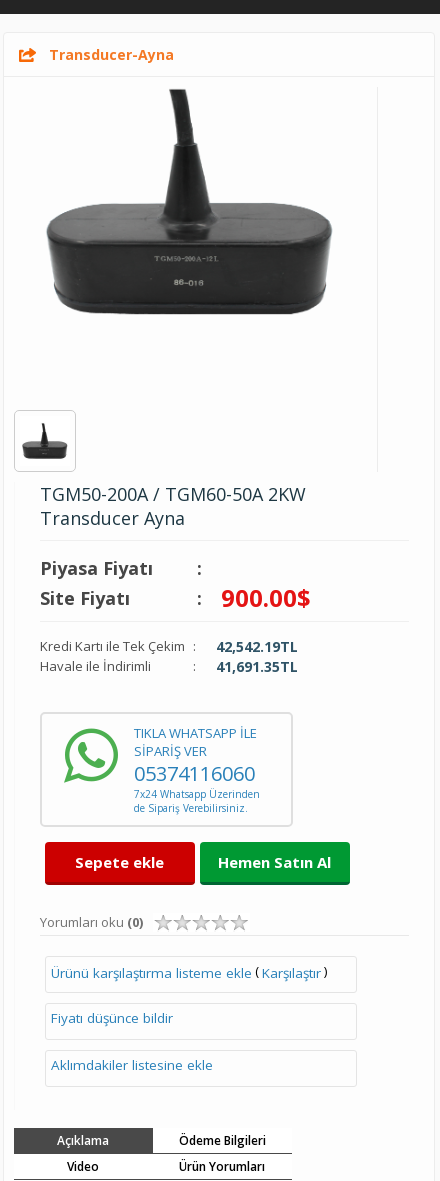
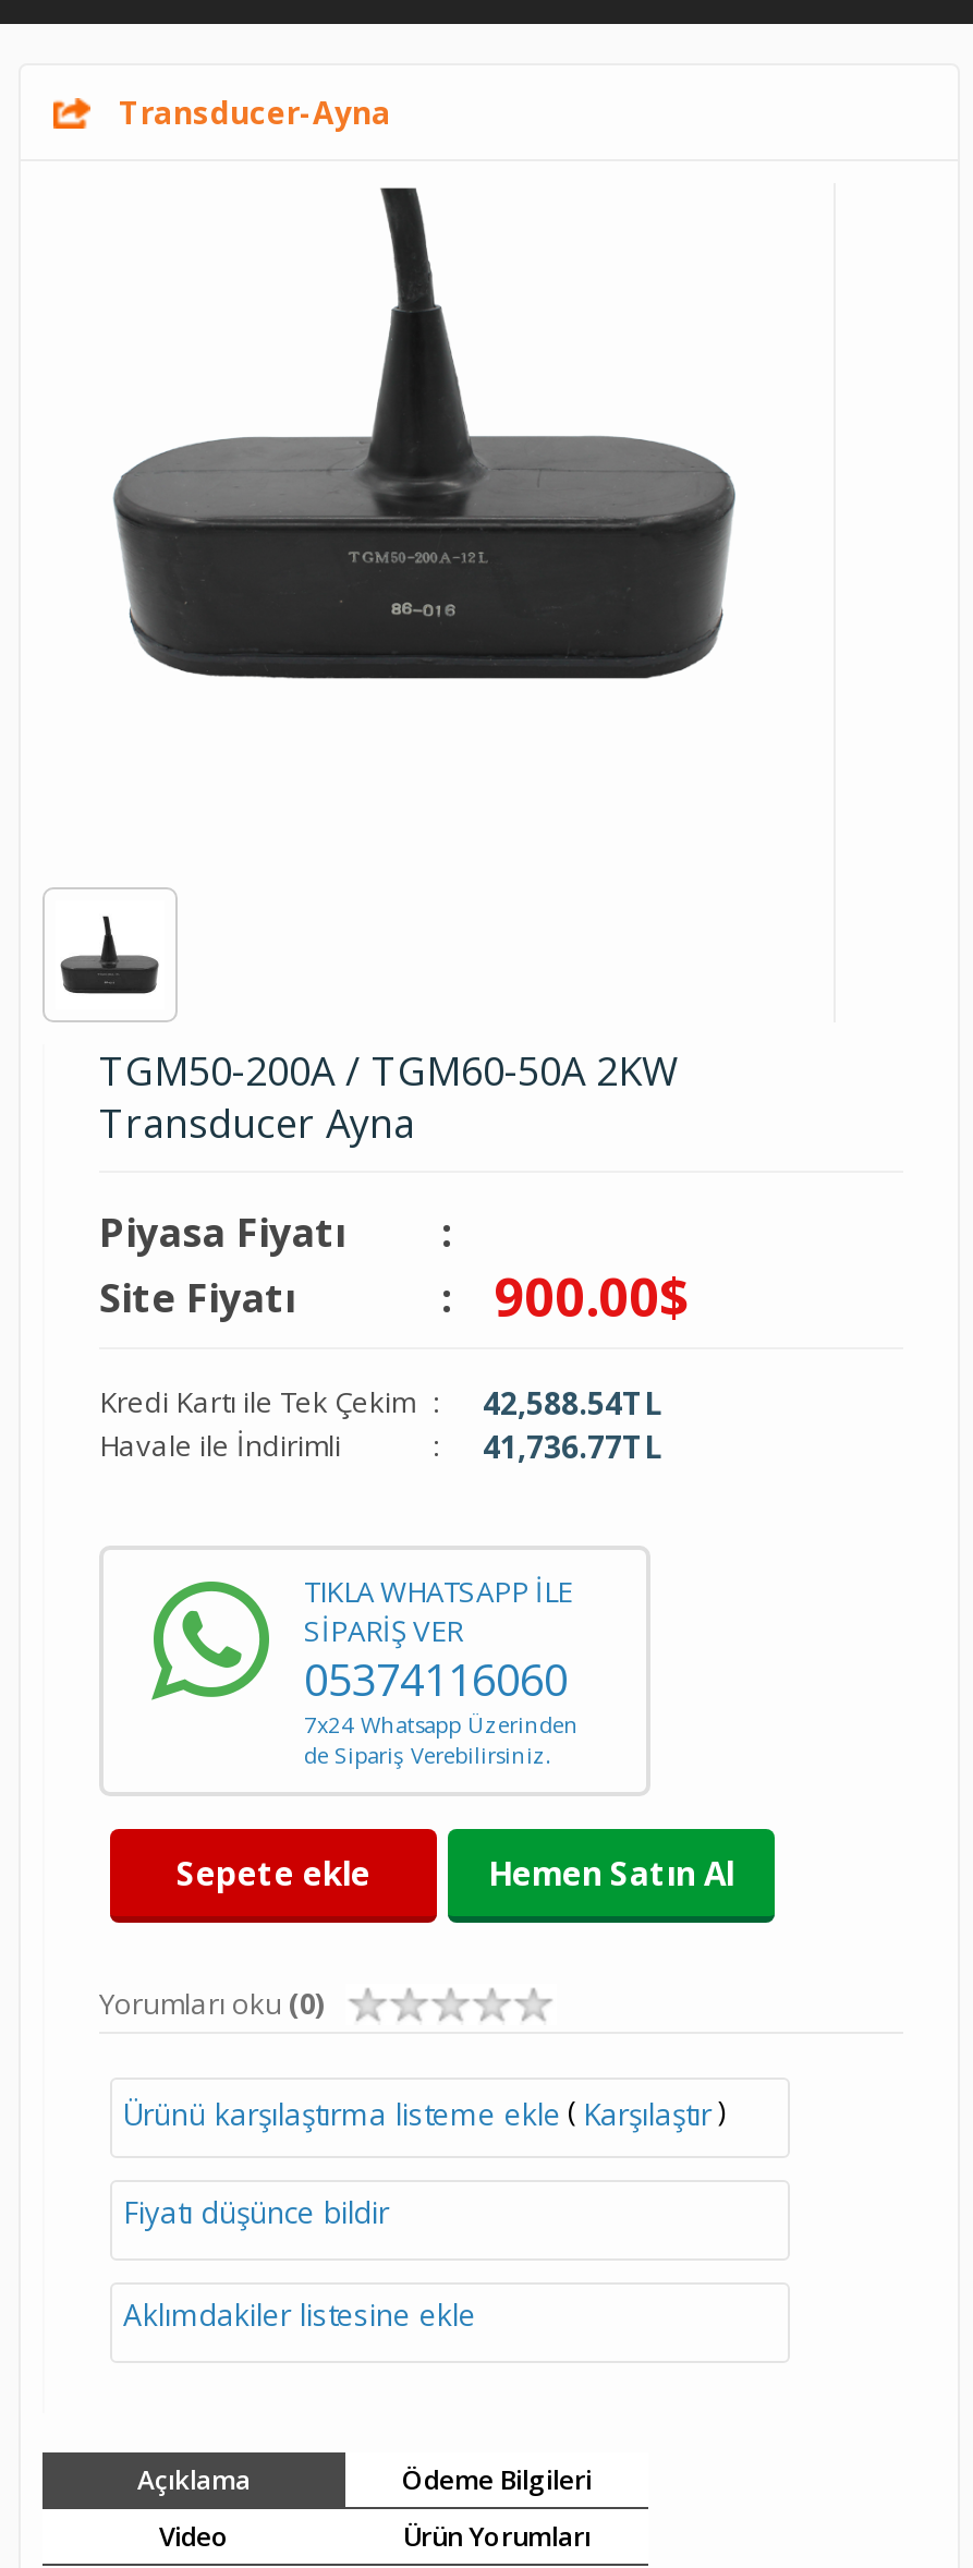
[40,637,298,656] Kredi Kartı ile Tek Çekim : 42,542.19TL -> [99,1382,661,1424] Kredi Kartı ile Tek Çekim : 42,588.54TL
[216,657,298,676] 41,691.35TL -> [483,1426,661,1467] 41,736.77TL

